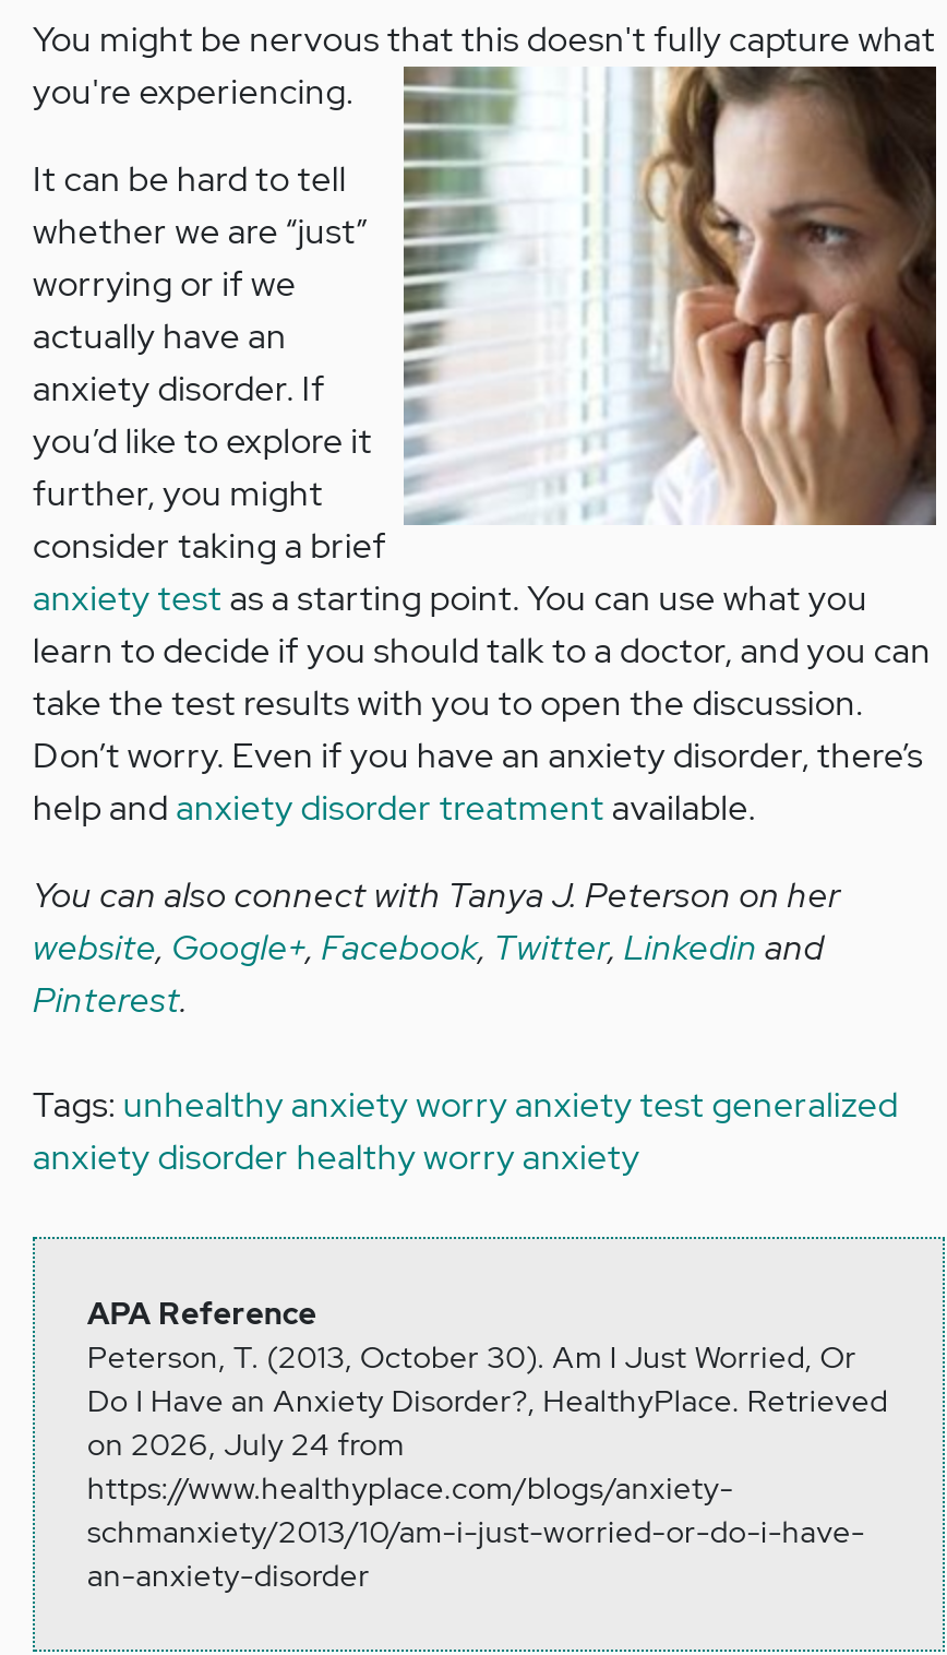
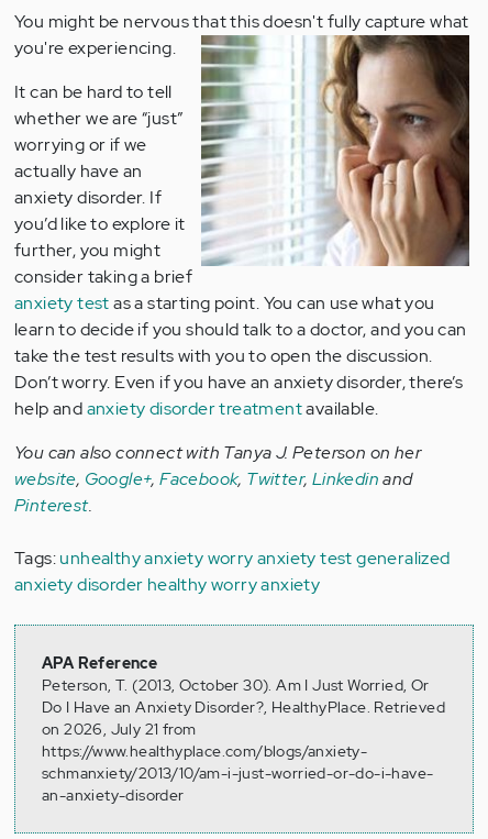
[87,1425,405,1464] on 2026, July 24 from -> [42,719,196,739] on 2026, July 21 from

